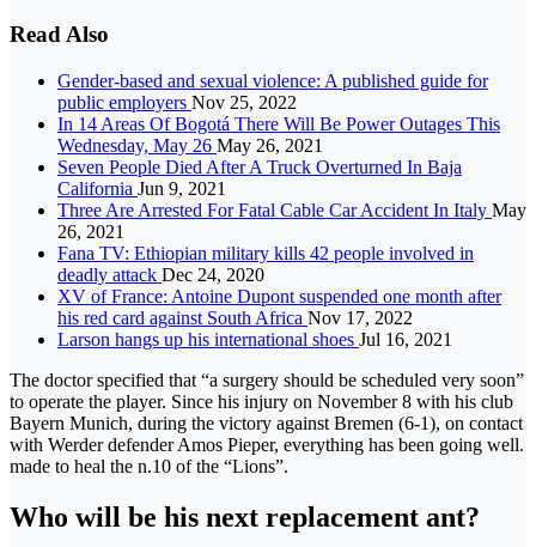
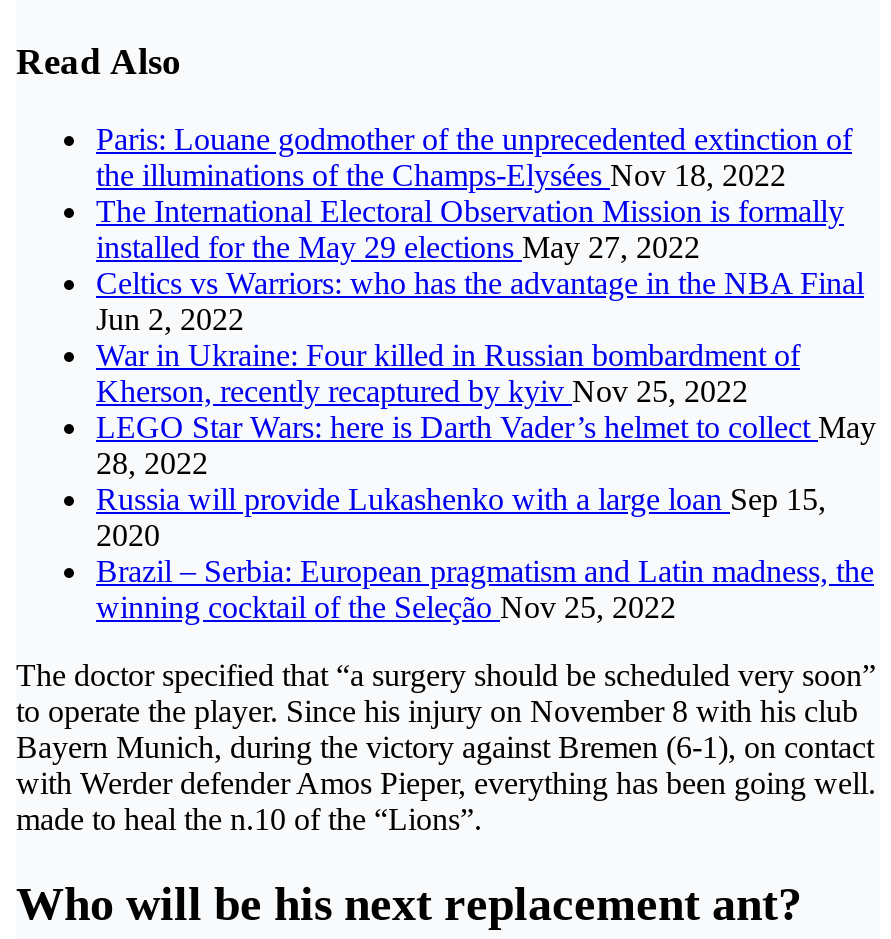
[57,70,526,349] Gender-based and sexual violence: A published guide for | public employers Nov 25, 2022 | In 14 Areas Of Bogotá There Will Be Power Outages This | Wednesday, May 26 May 26, 2021 | Seven People Died After A Truck Overturned In Baja | California Jun 9, 2021 | Three Are Arrested For Fatal Cable Car Accident In Italy May | 26, 2021 | Fana TV: Ethiopian military kills 42 people involved in | deadly attack Dec 24, 2020 | XV of France: Antoine Dupont suspended one month after | his red card against South Africa Nov 17, 2022 | Larson hangs up his international shoes Jul 16, 2021 -> [96,122,876,624] Paris: Louane godmother of the unprecedented extinction of | the illuminations of the Champs-Elysées Nov 18, 2022 | The International Electoral Observation Mission is formally | installed for the May 29 elections May 27, 2022 | Celtics vs Warriors: who has the advantage in the NBA Final | Jun 2, 2022 | War in Ukraine: Four killed in Russian bombardment of | Kherson, recently recaptured by kyiv Nov 25, 2022 | LEGO Star Wars: here is Darth Vader’s helmet to collect May | 28, 2022 | Russia will provide Lukashenko with a large loan Sep 15, | 2020 | Brazil – Serbia: European pragmatism and Latin madness, the | winning cocktail of the Seleção Nov 25, 2022

